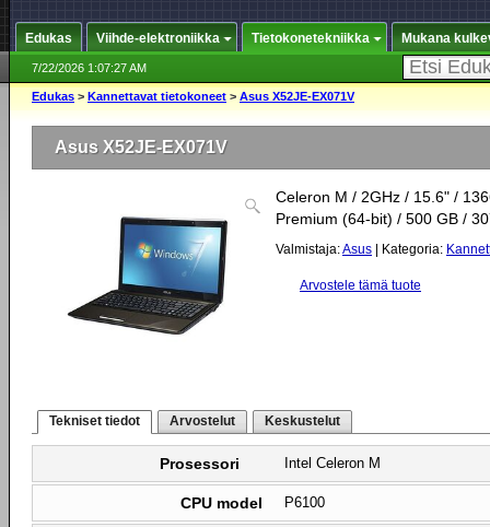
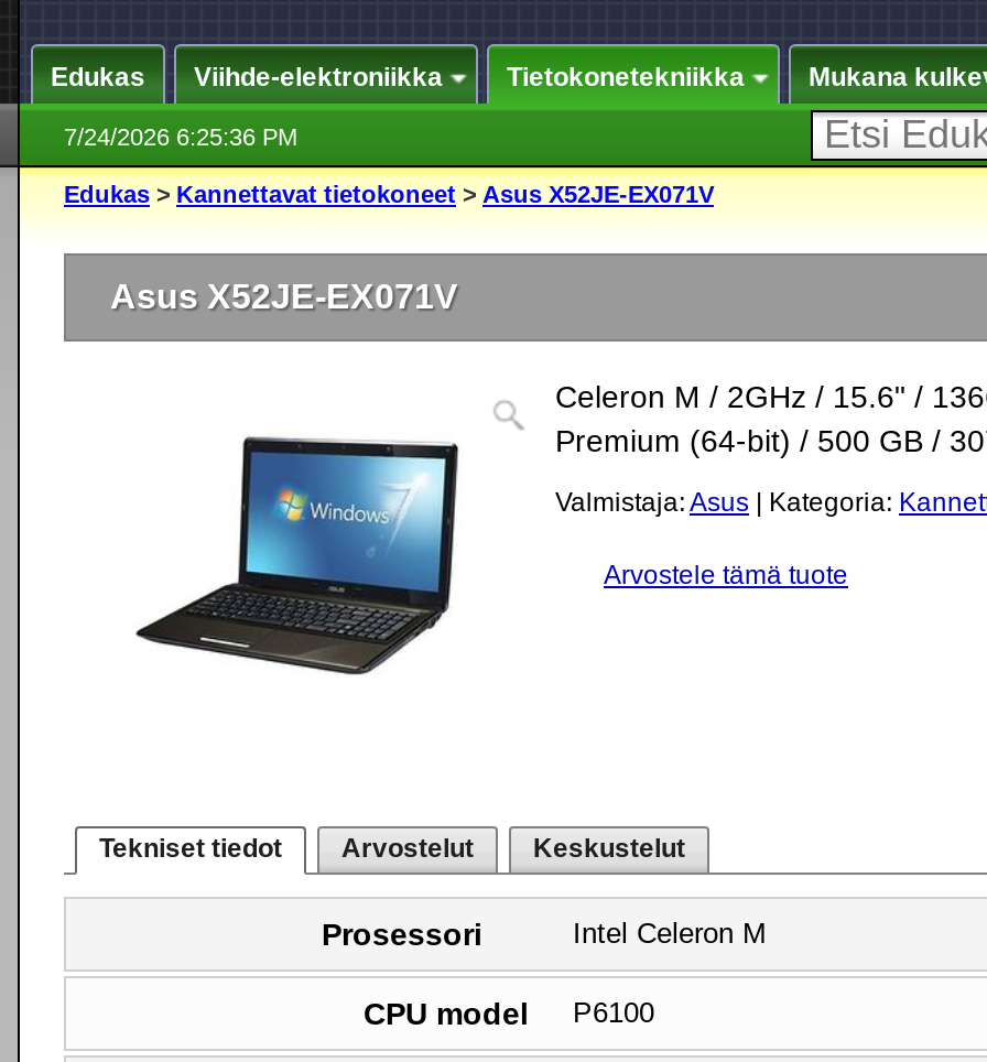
[32,61,147,74] 7/22/2026 1:07:27 AM -> [64,123,297,150] 7/24/2026 6:25:36 PM

